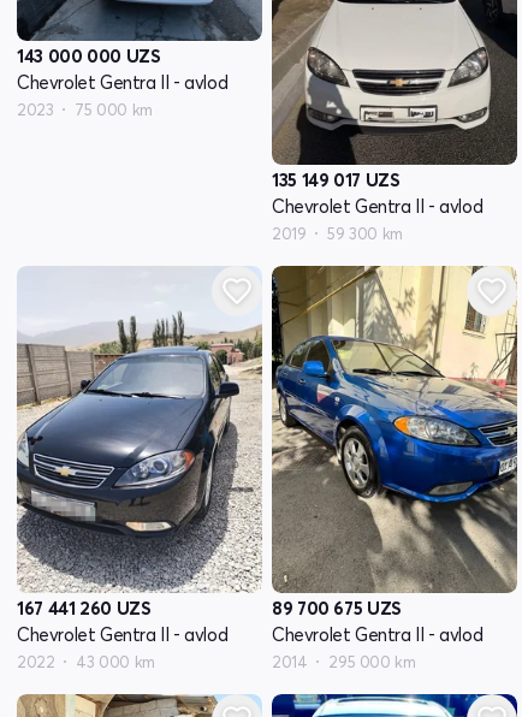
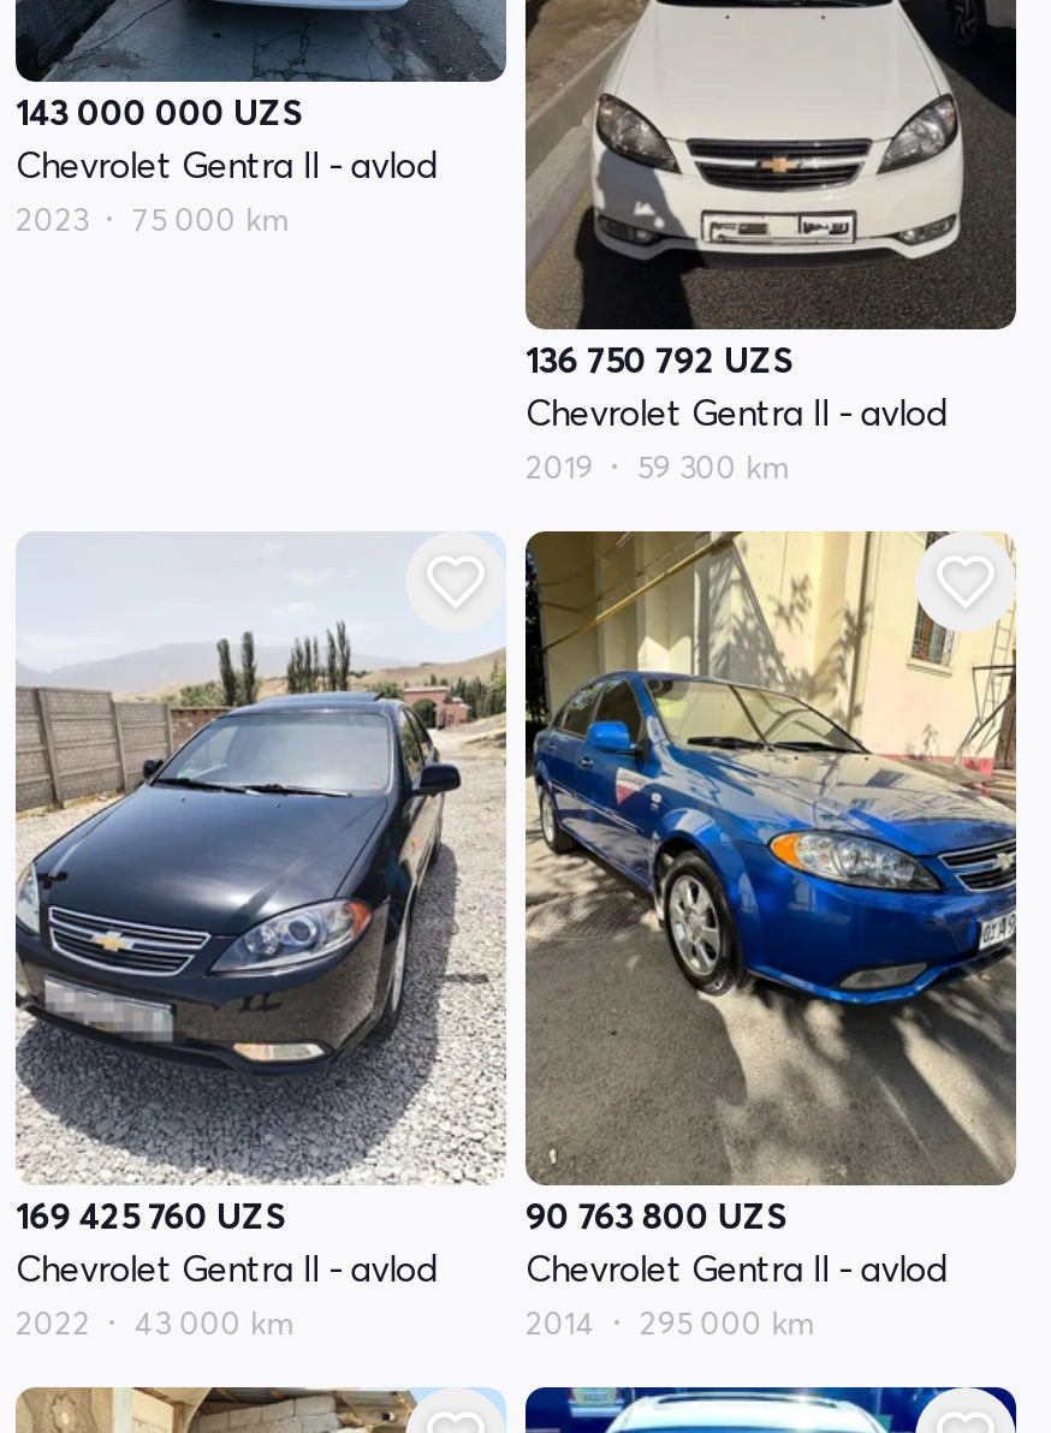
[272,169,400,192] 135 149 017 UZS -> [525,338,793,383] 136 750 792 UZS
[17,597,151,620] 167 441 260 UZS -> [16,1194,286,1239] 169 425 760 UZS
[272,597,401,620] 89 700 675 UZS -> [525,1194,787,1239] 90 763 800 UZS

